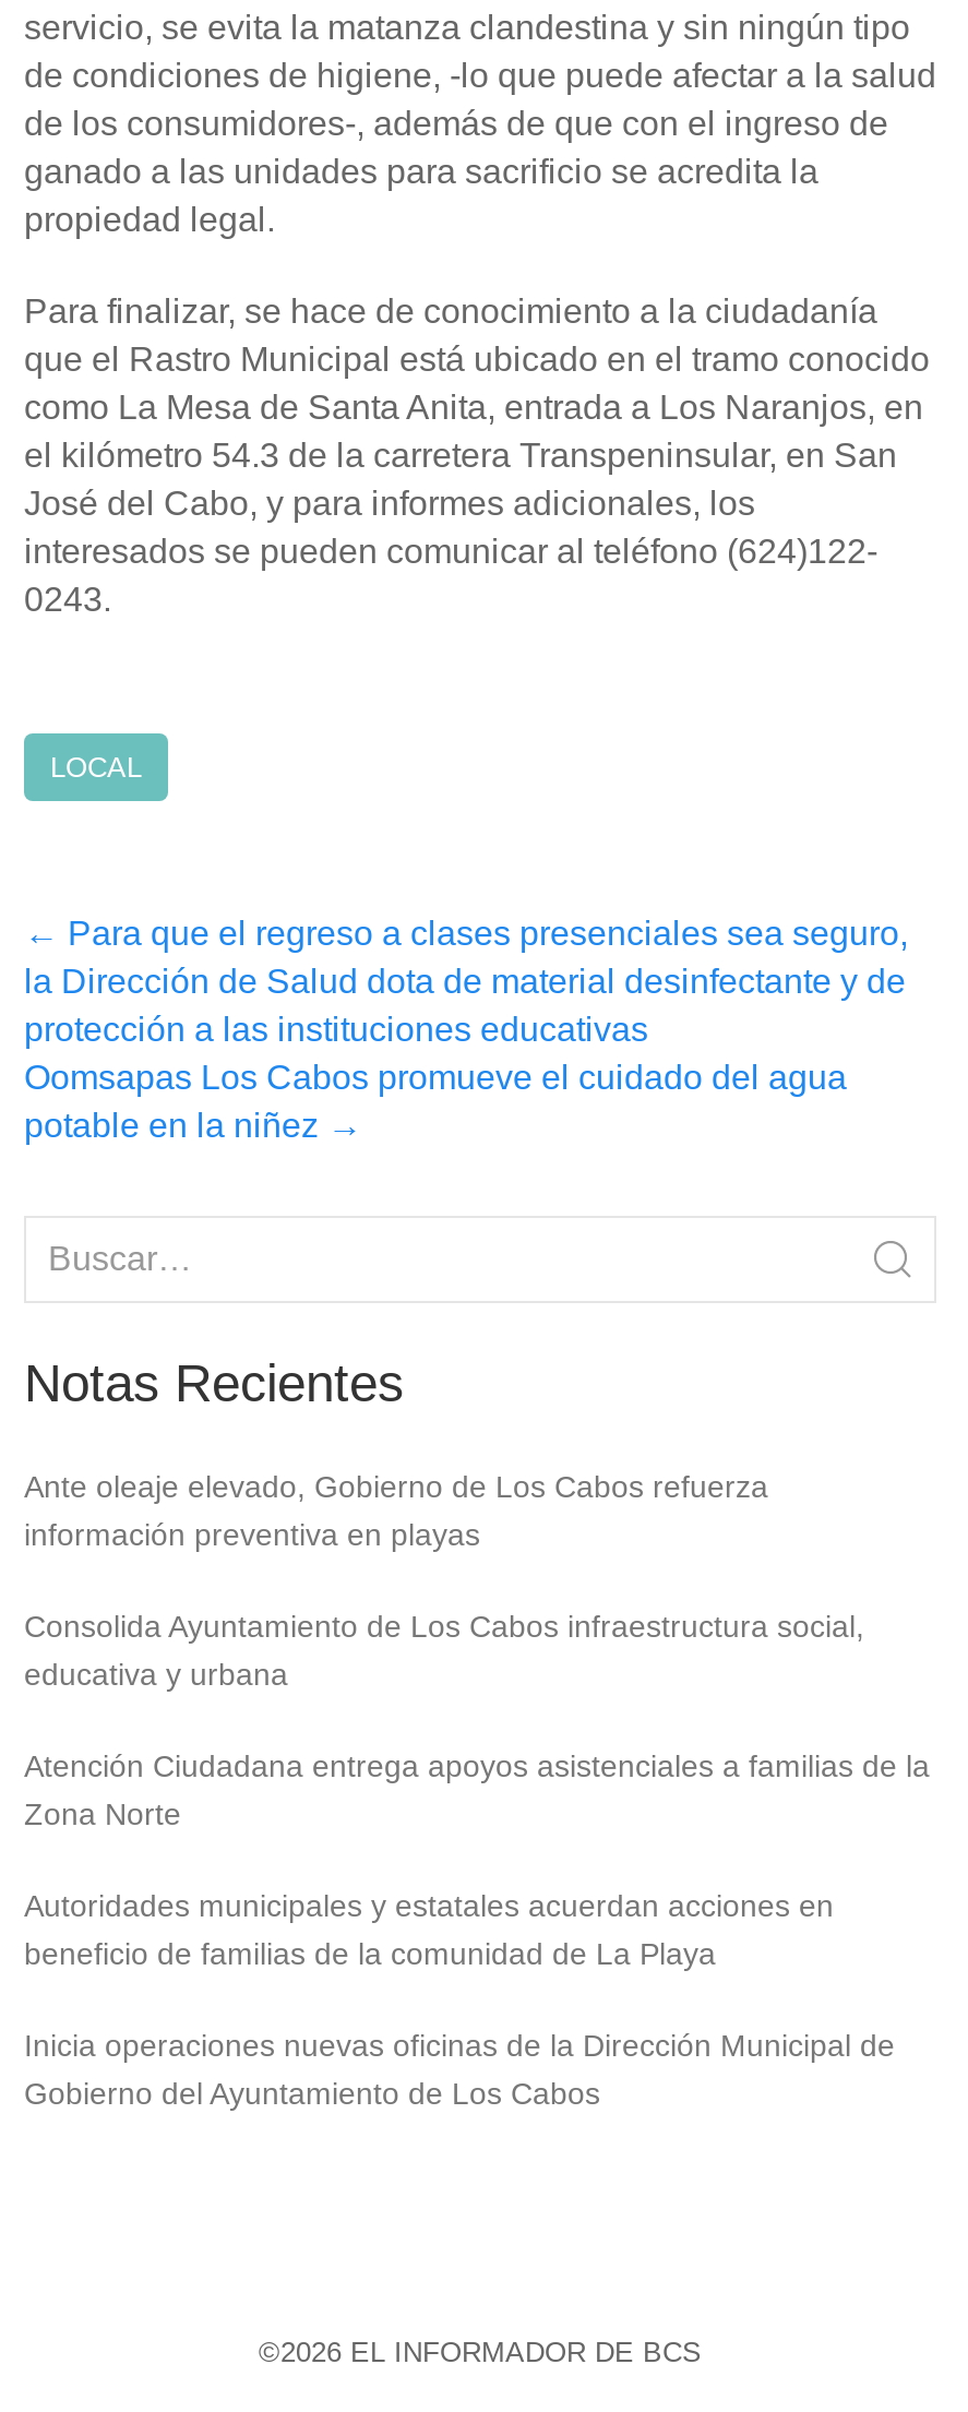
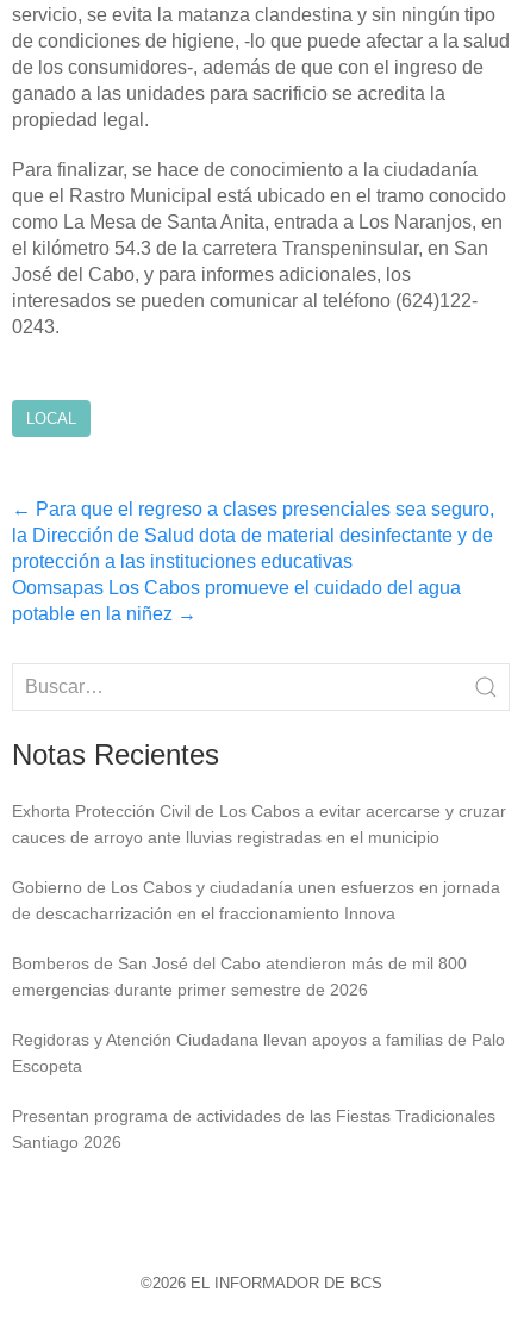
[24,1469,768,1552] Ante oleaje elevado, Gobierno de Los Cabos refuerza | información preventiva en playas -> [12,801,506,846] Exhorta Protección Civil de Los Cabos a evitar acercarse y cruzar | cauces de arroyo ante lluvias registradas en el municipio
[24,1608,864,1691] Consolida Ayuntamiento de Los Cabos infraestructura social, | educativa y urbana -> [12,877,500,923] Gobierno de Los Cabos y ciudadanía unen esfuerzos en jornada | de descacharrización en el fraccionamiento Innova
[24,1748,930,1831] Atención Ciudadana entrega apoyos asistenciales a familias de la | Zona Norte -> [12,954,467,999] Bomberos de San José del Cabo atendieron más de mil 800 | emergencias durante primer semestre de 2026
[24,1888,834,1971] Autoridades municipales y estatales acuerdan acciones en | beneficio de familias de la comunidad de La Playa -> [12,1030,505,1075] Regidoras y Atención Ciudadana llevan apoyos a familias de Palo | Escopeta
[24,2027,895,2110] Inicia operaciones nuevas oficinas de la Dirección Municipal de | Gobierno del Ayuntamiento de Los Cabos -> [12,1106,495,1151] Presentan programa de actividades de las Fiestas Tradicionales | Santiago 2026

